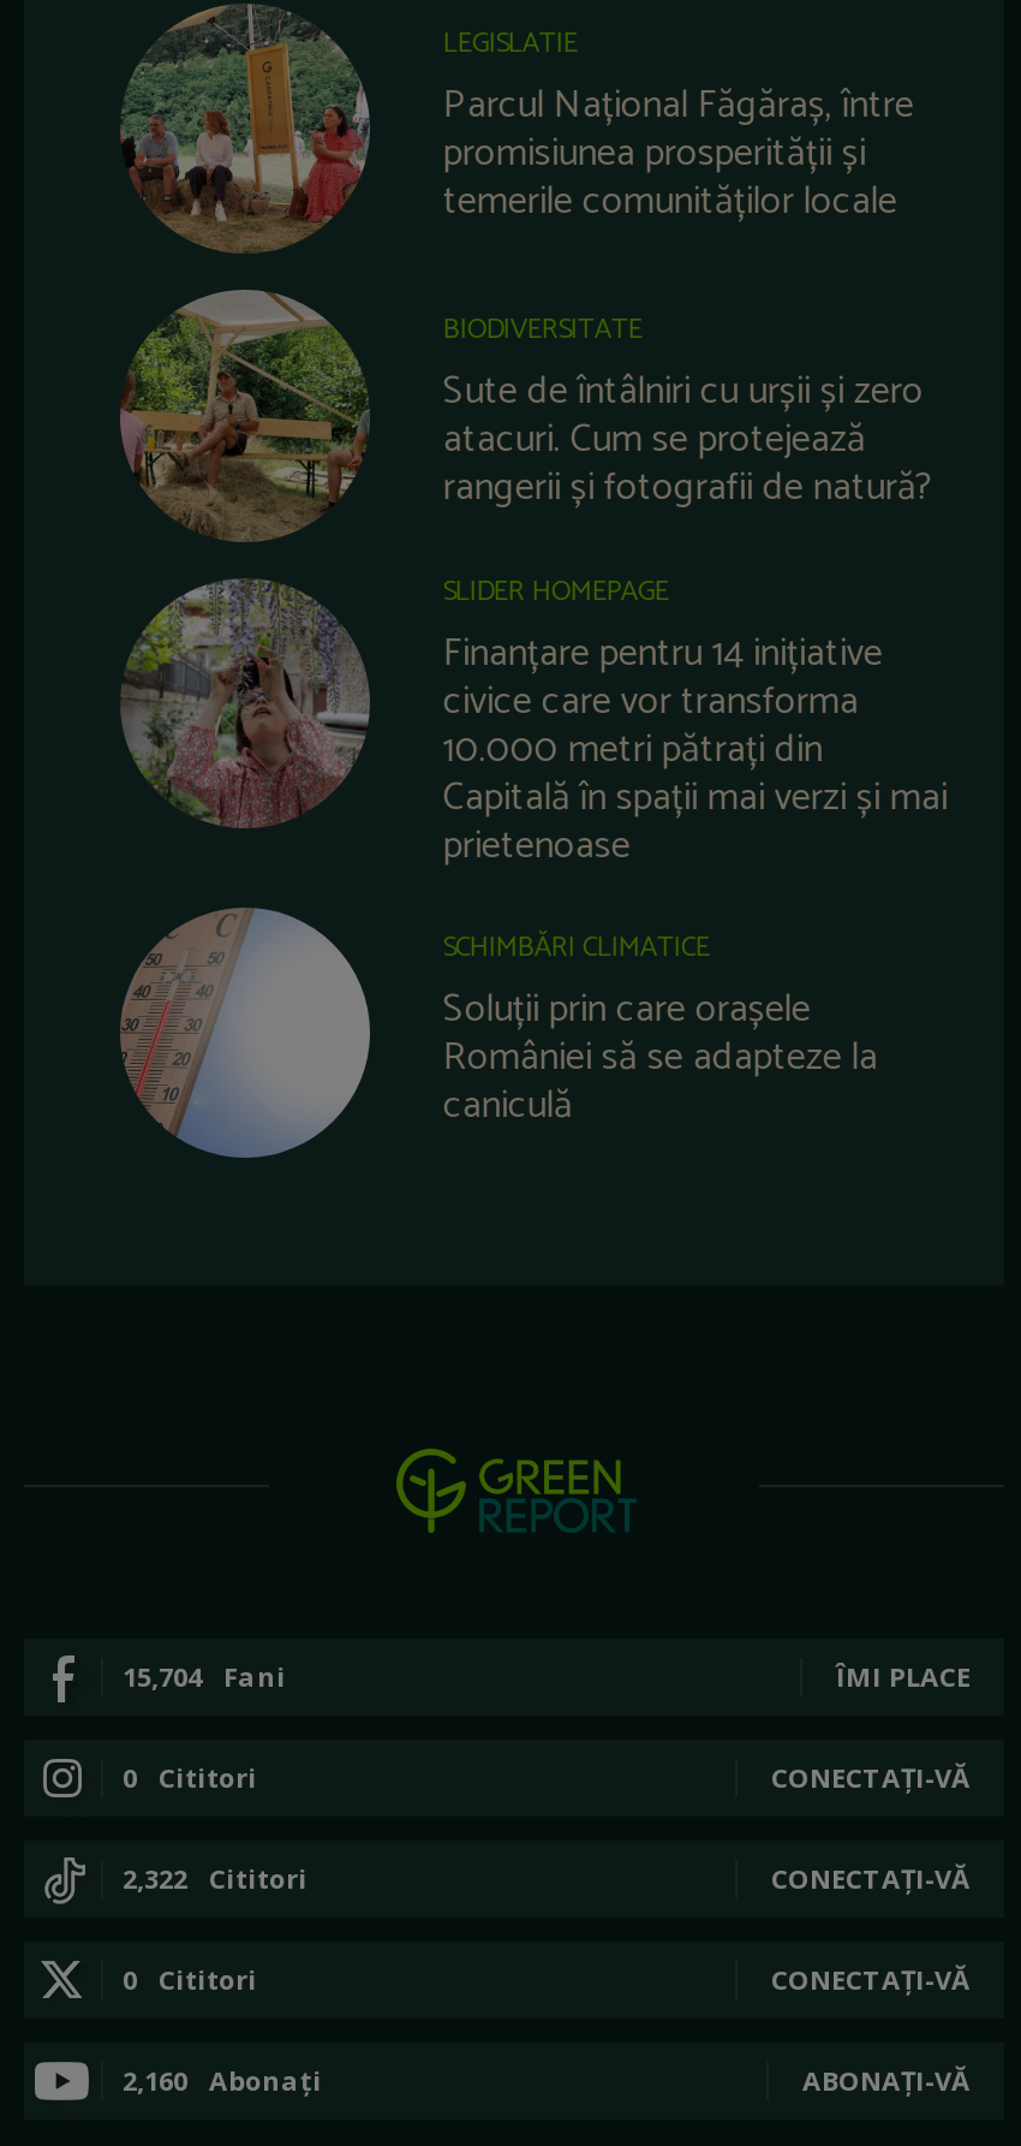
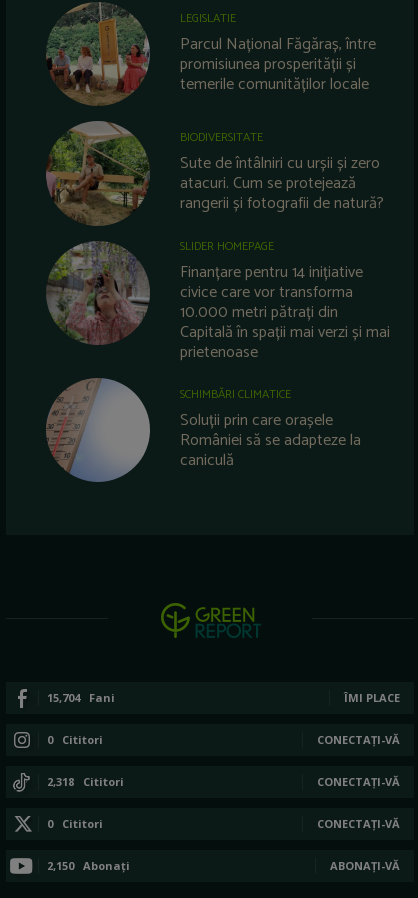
[123,1860,308,1896] 2,322 Cititori -> [47,774,124,789] 2,318 Cititori
[123,2062,322,2098] 2,160 Abonați -> [47,858,130,873] 2,150 Abonați

